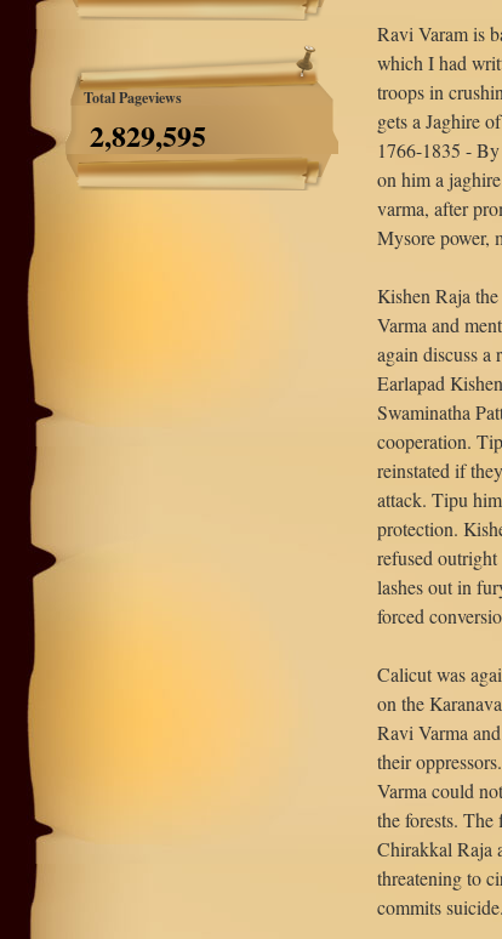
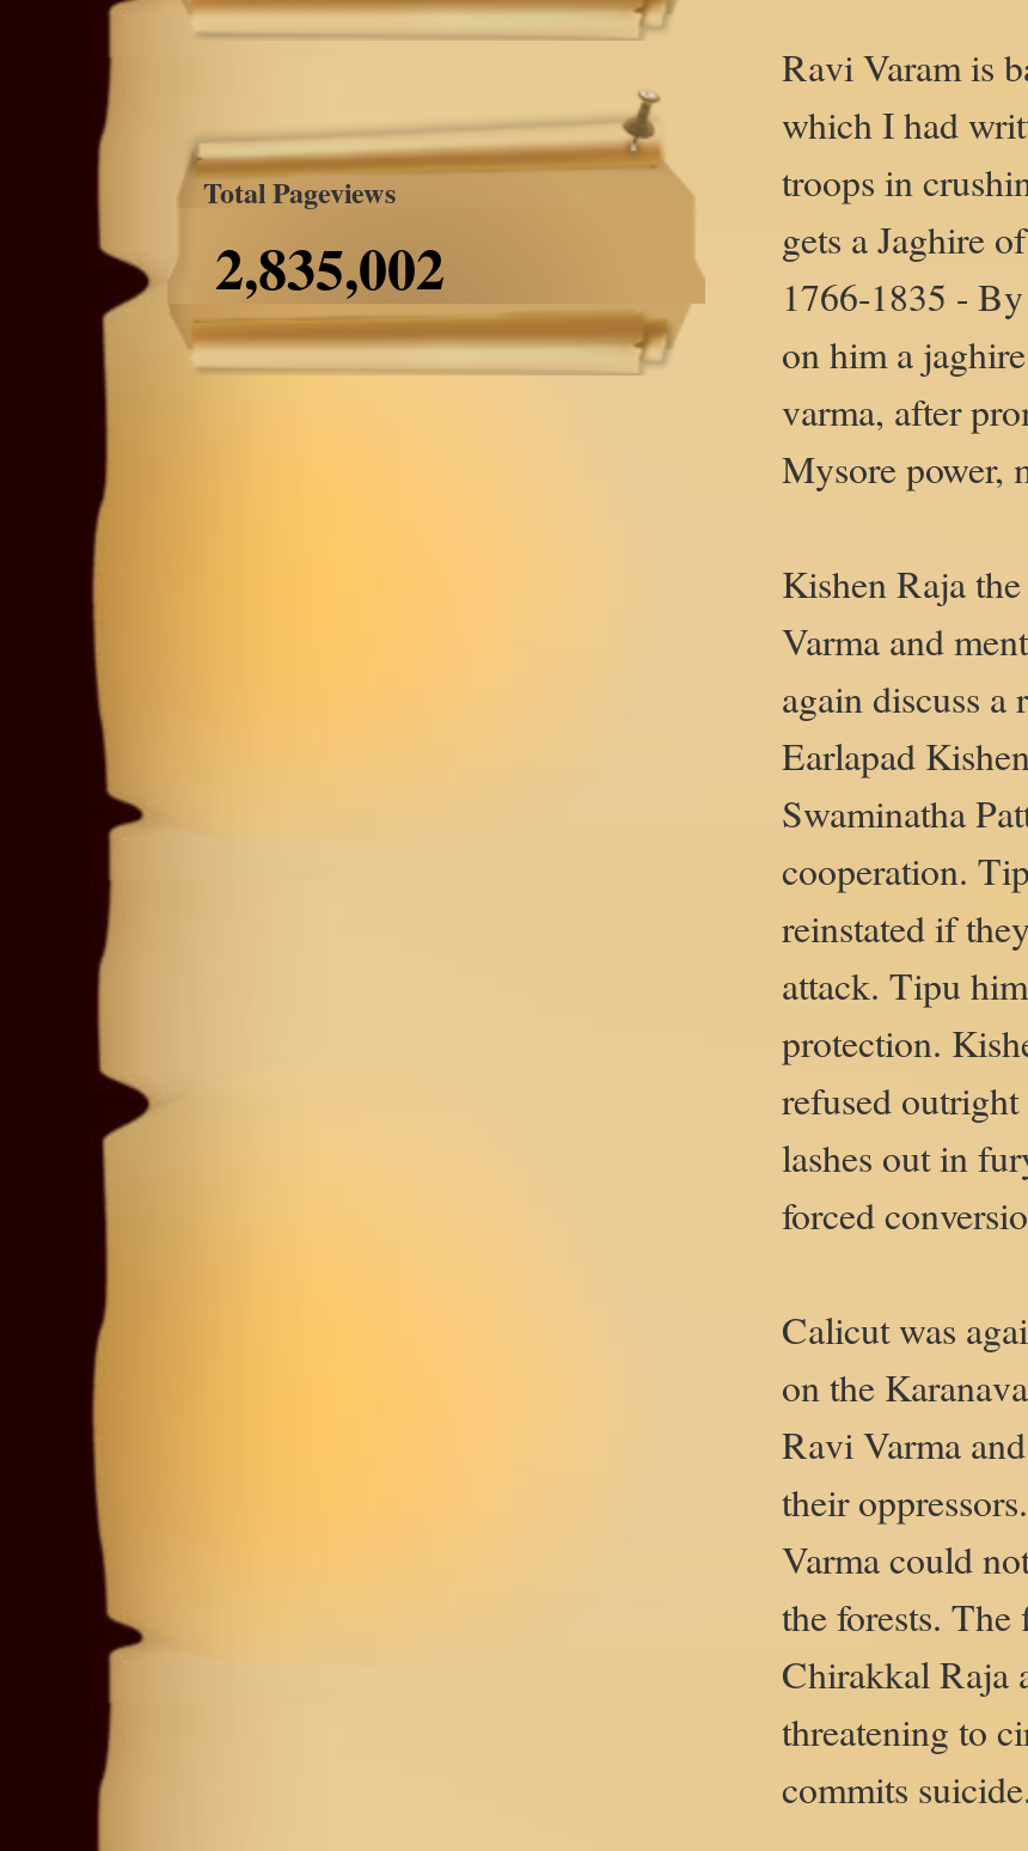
[90,114,206,156] 2,829,595 -> [215,224,445,308] 2,835,002

